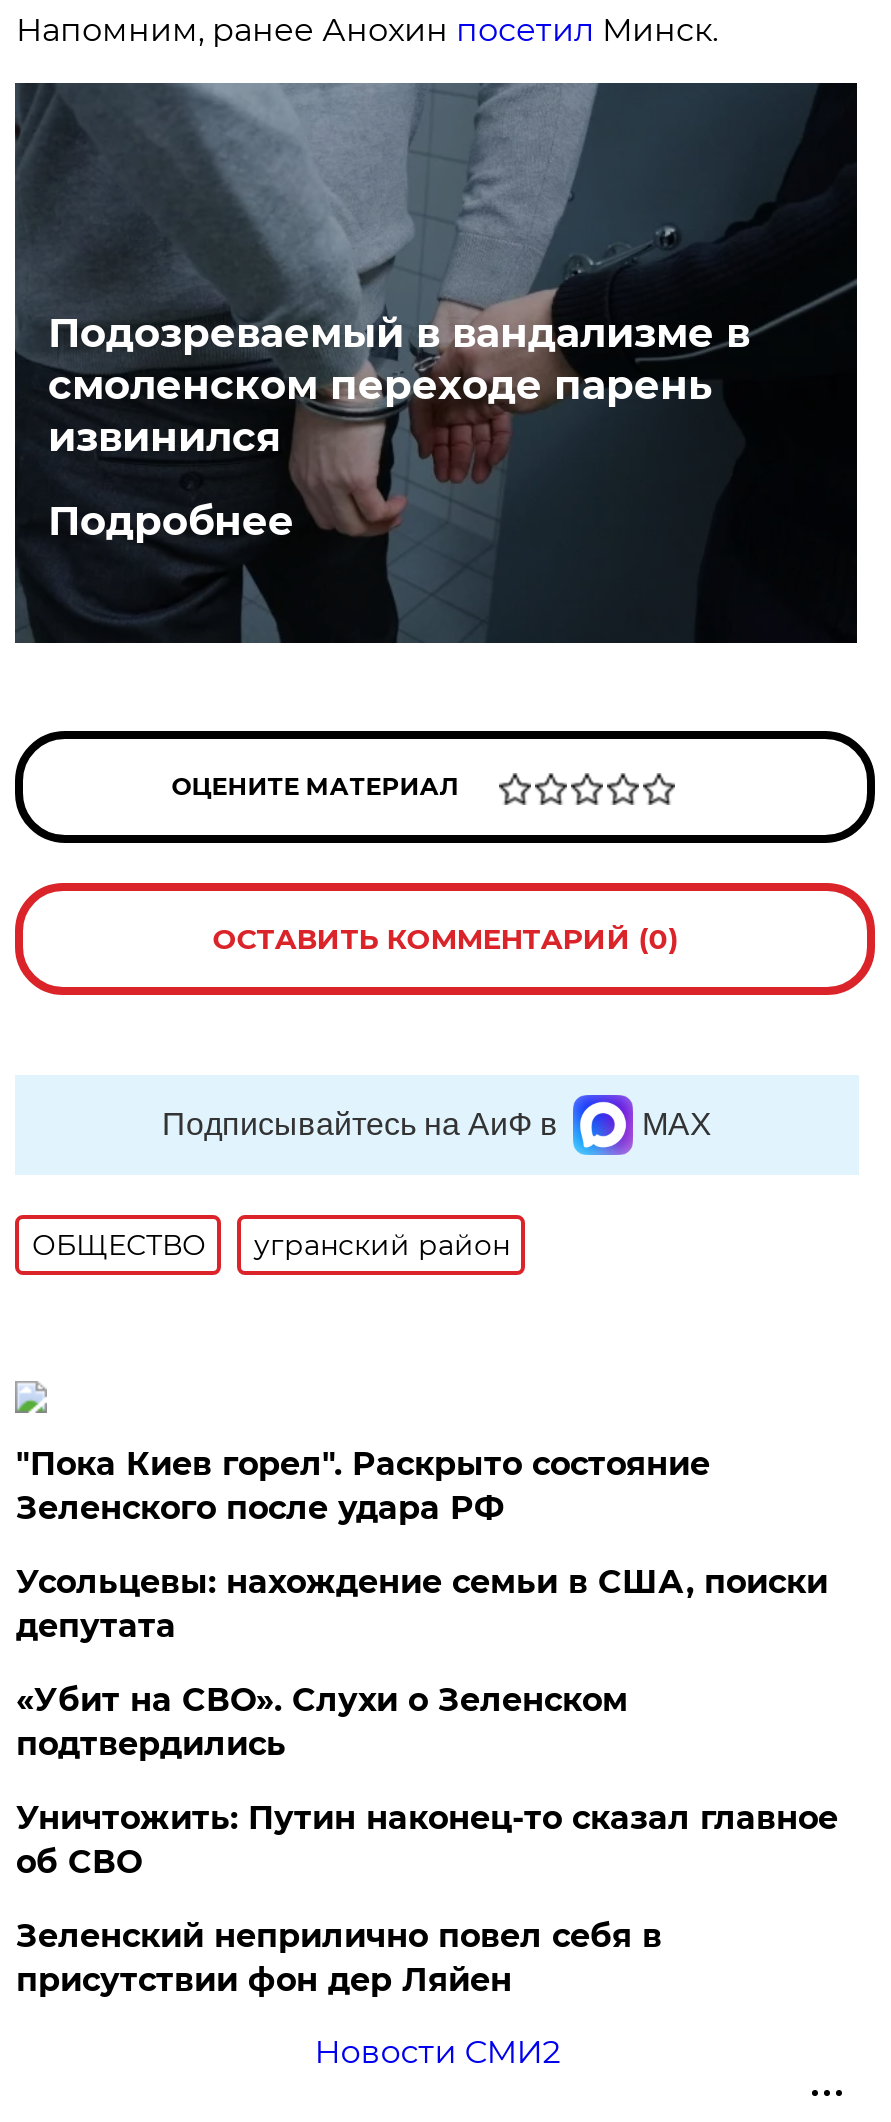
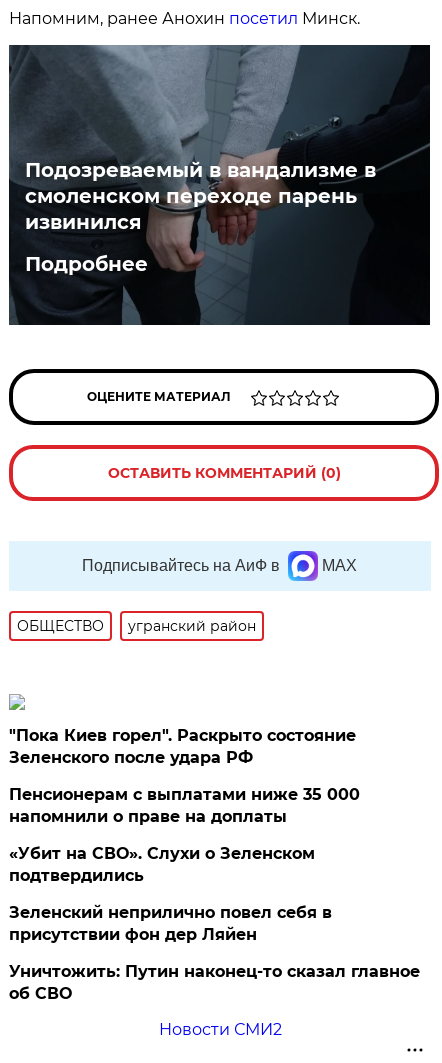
[16,1563,828,1645] Усольцевы: нахождение семьи в США, поиски | депутата -> [9,785,360,826] Пенсионерам с выплатами ниже 35 000 | напомнили о праве на доплаты
moved [16,1799,838,1881] -> [9,962,420,1003]: Уничтожить: Путин наконец-то сказал главное | об СВО
moved [16,1917,662,1999] -> [9,903,332,944]: Зеленский неприлично повел cебя в | присутствии фон дер Ляйен

